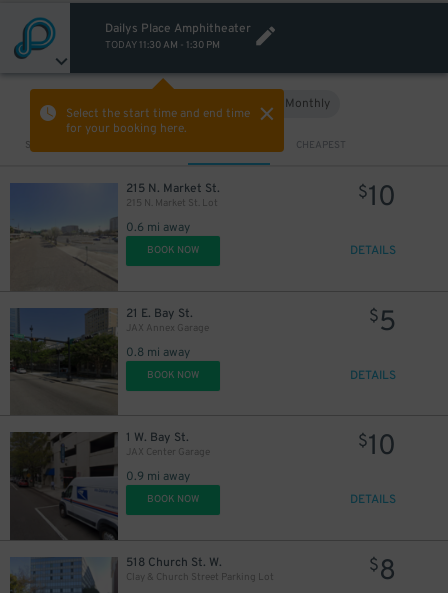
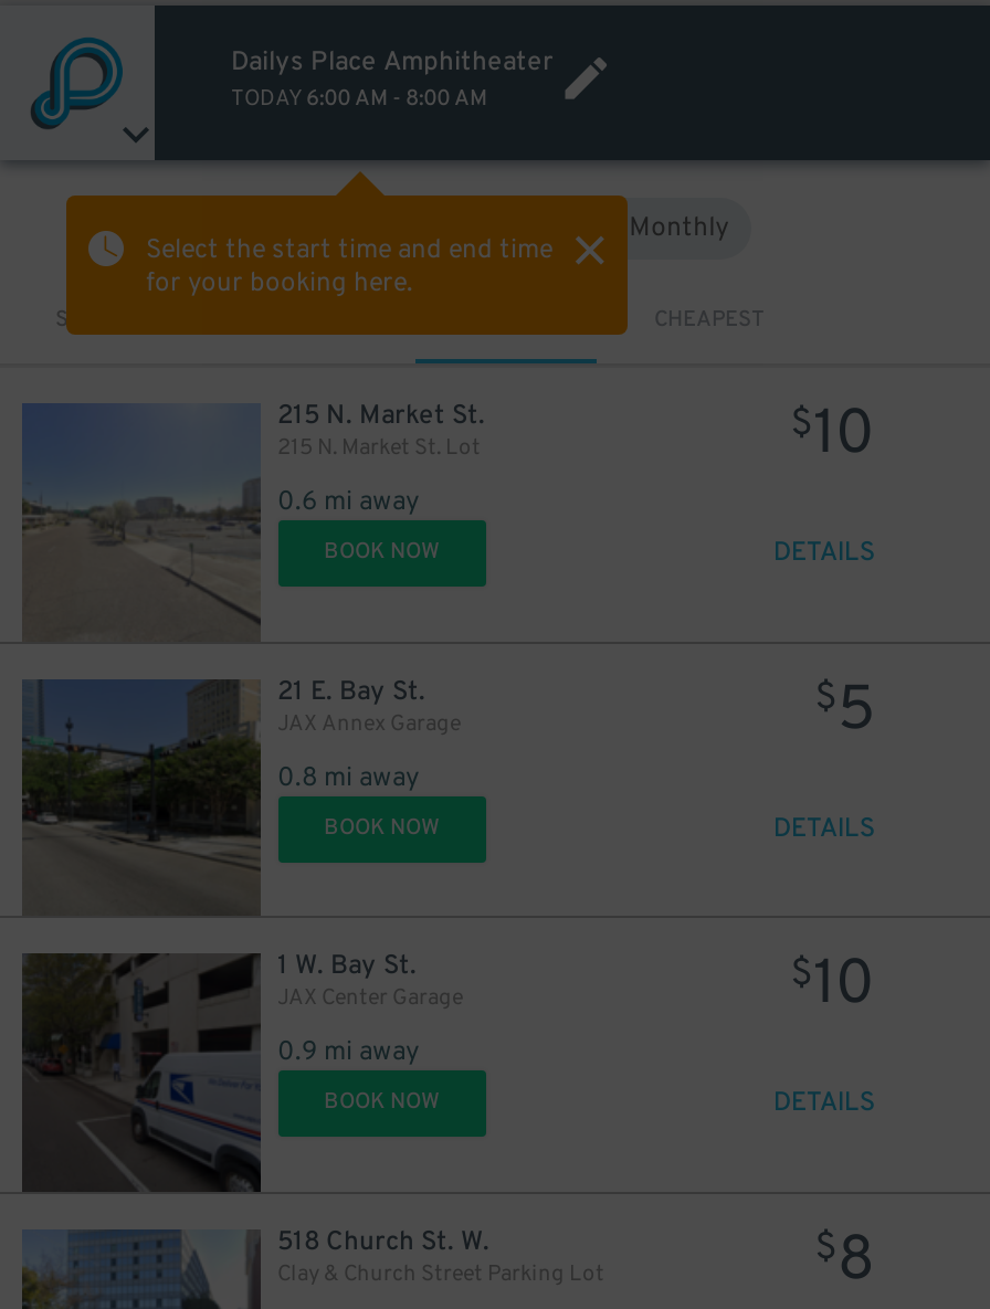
[104,39,219,52] TODAY 11:30 AM - 1:30 PM -> [231,85,487,114] TODAY 6:00 AM - 8:00 AM

